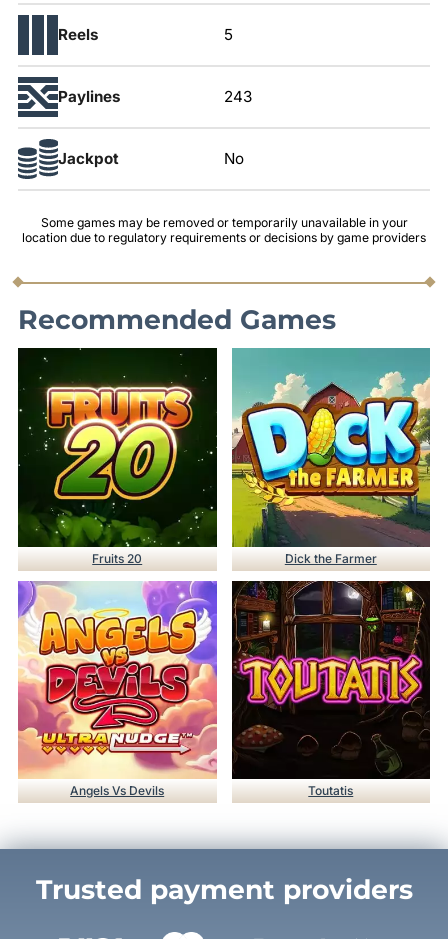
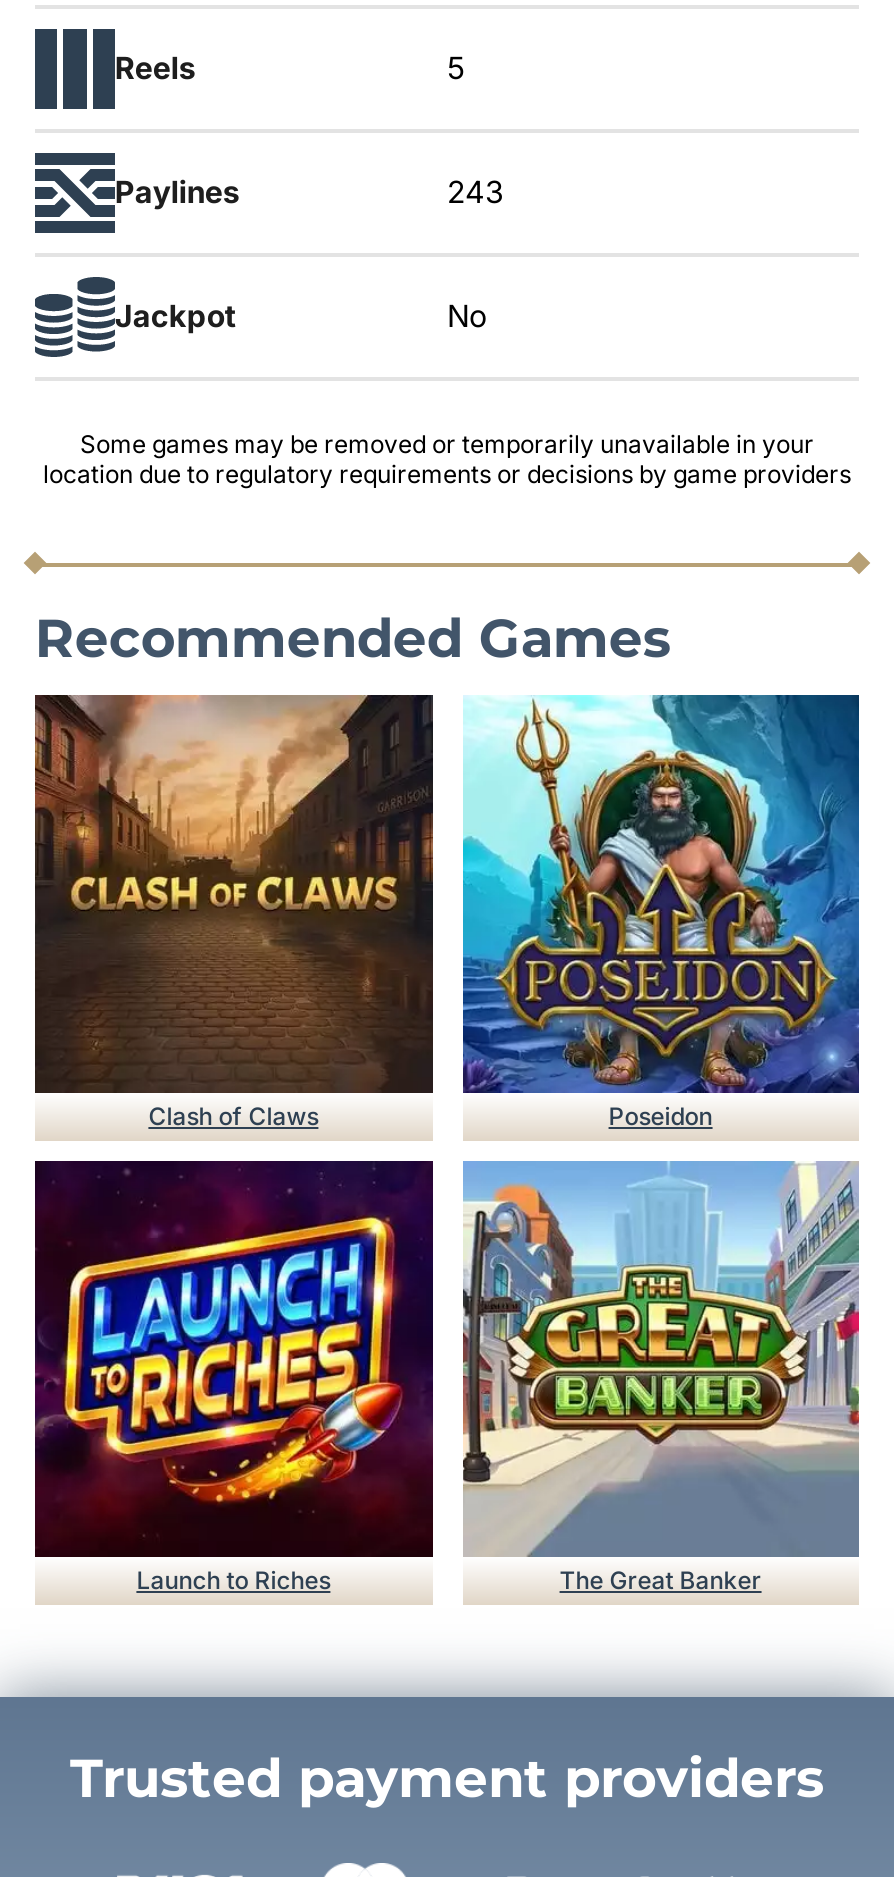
[17,347,377,565] [image] | Fruits 20 | Dick the Farmer -> [33,693,713,1130] [image] | Clash of Claws | Poseidon
[231,347,431,548] [image] -> [461,695,861,1095] [image]
[17,580,353,798] [image] | Angels Vs Devils | Toutatis -> [33,1159,762,1595] [image] | Launch to Riches | The Great Banker
[231,580,431,780] [image] -> [461,1159,861,1557] [image]

